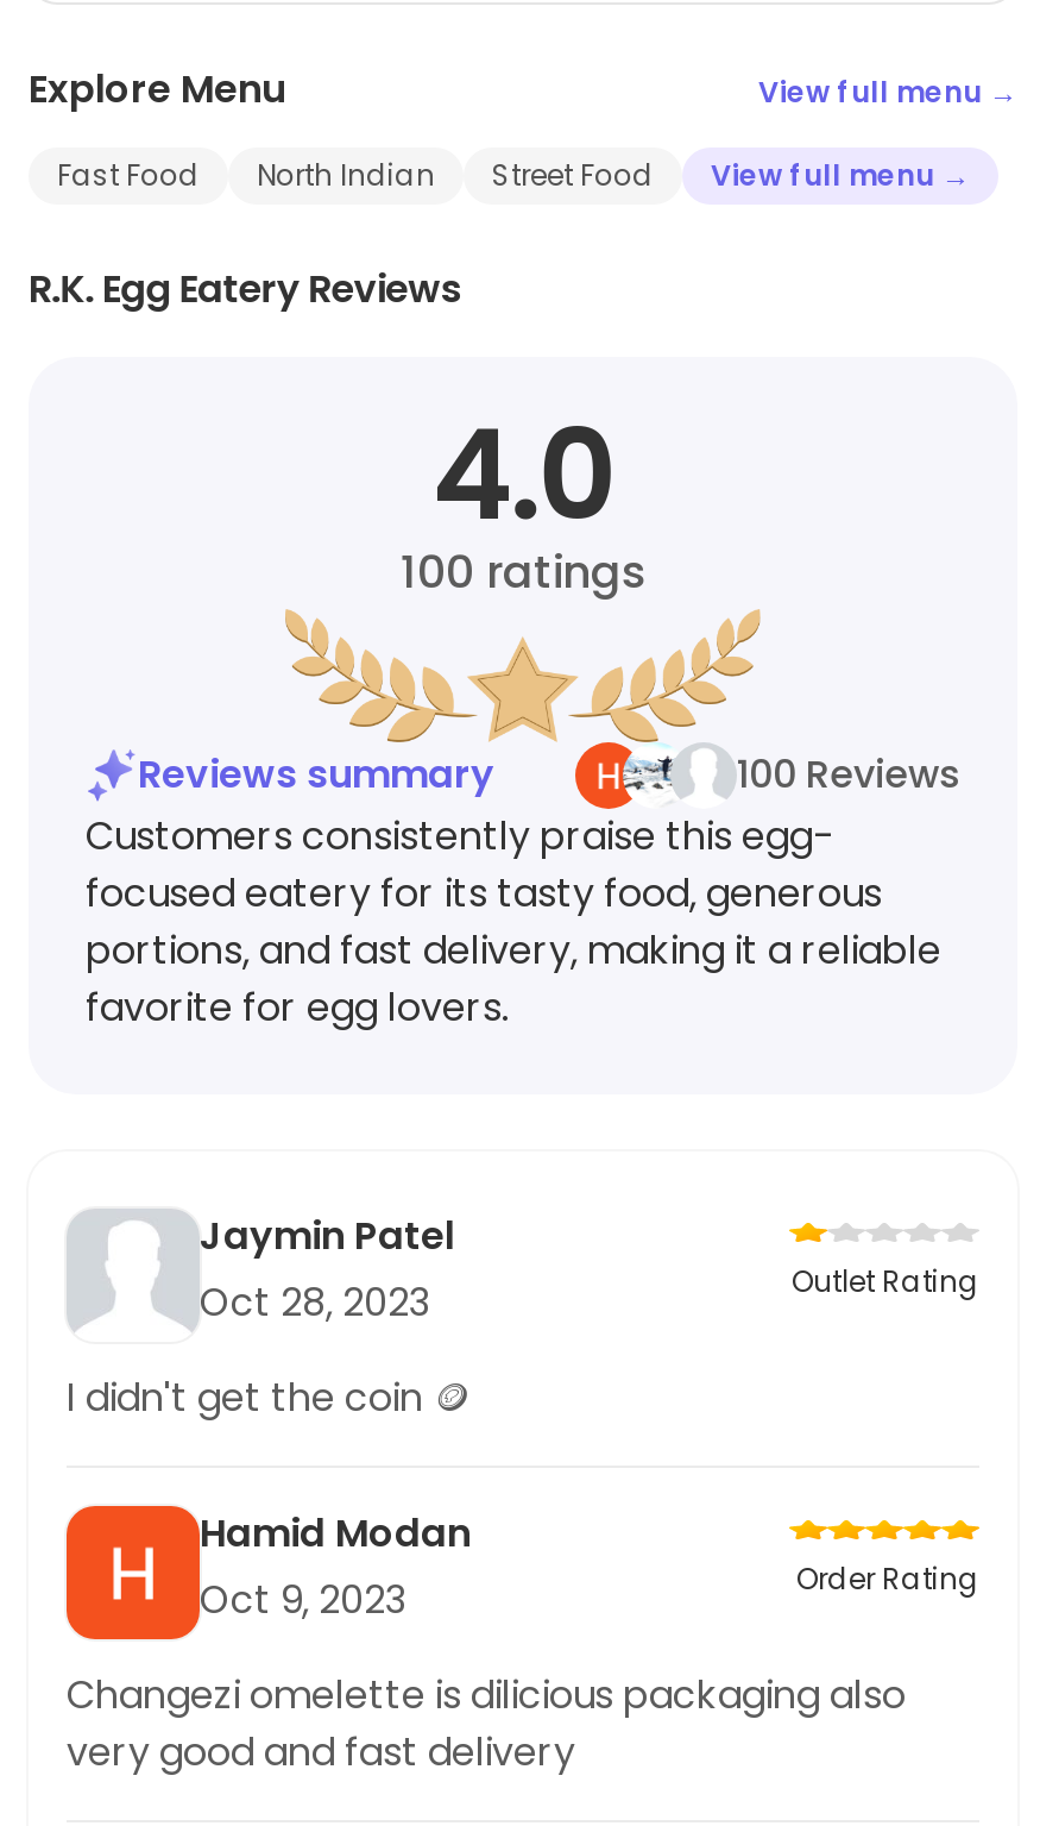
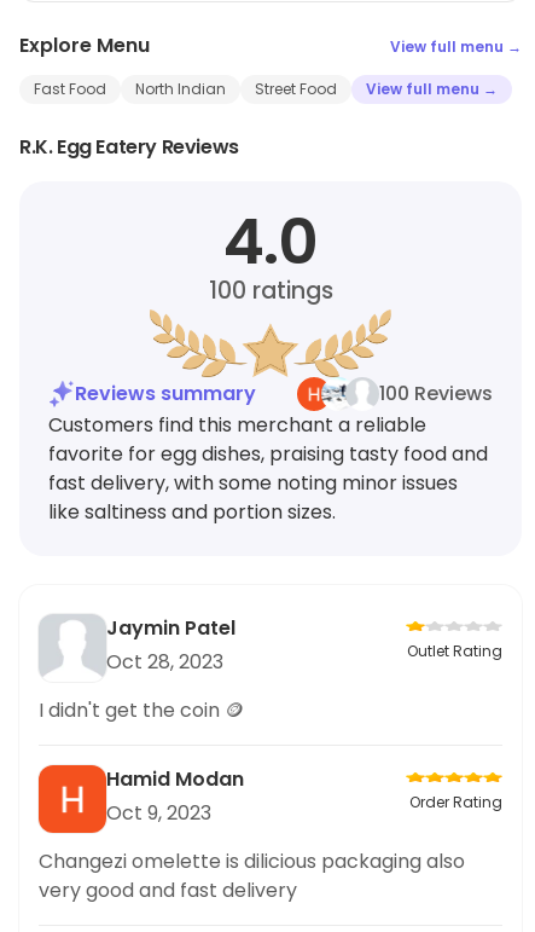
[86,809,941,1035] Customers consistently praise this egg- | focused eatery for its tasty food, generous | portions, and fast delivery, making it a reliable | favorite for egg lovers. -> [48,411,488,526] Customers find this merchant a reliable | favorite for egg dishes, praising tasty food and | fast delivery, with some noting minor issues | like saltiness and portion sizes.

